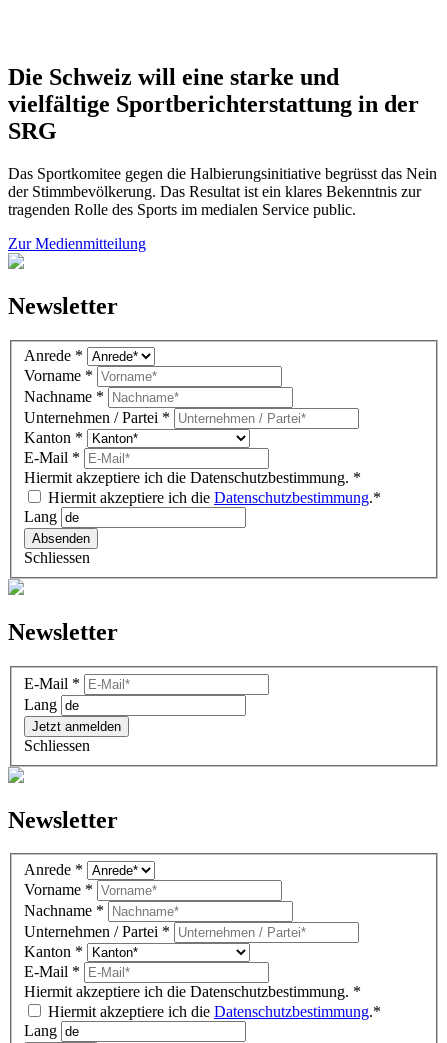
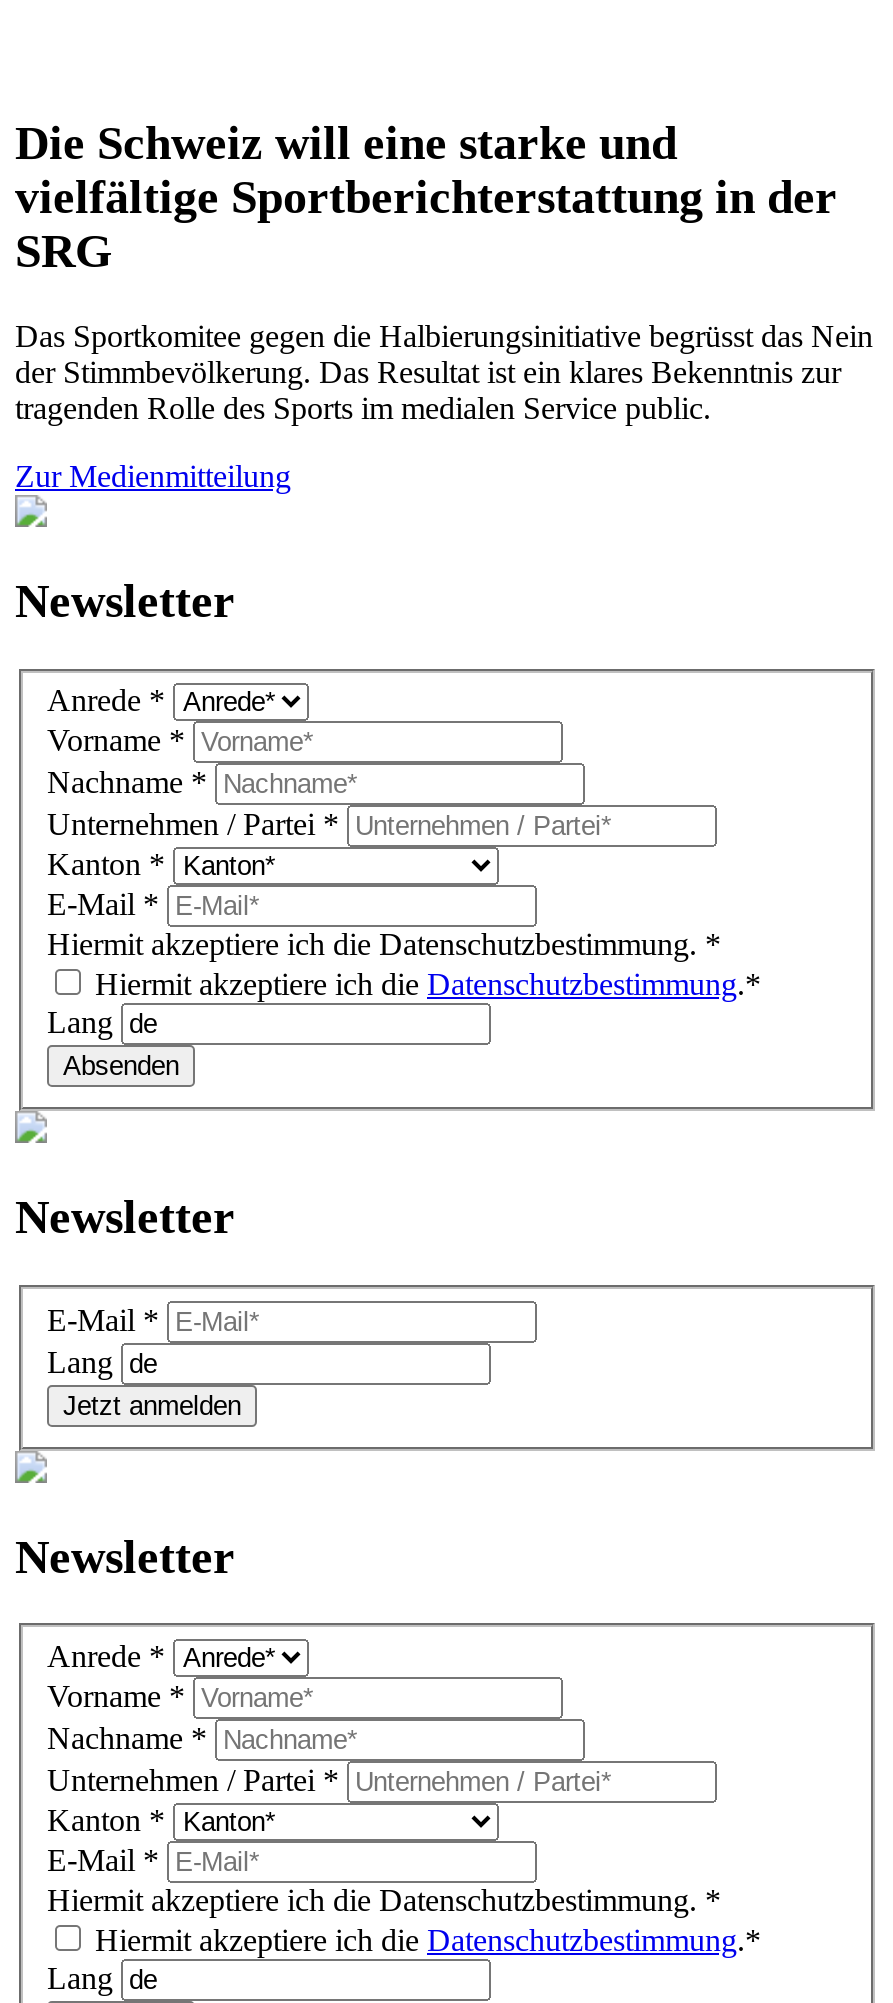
[24,549,90,566] Schliessen -> none
[24,737,90,754] Schliessen -> none

